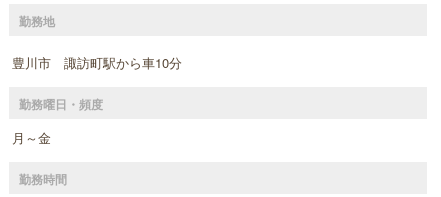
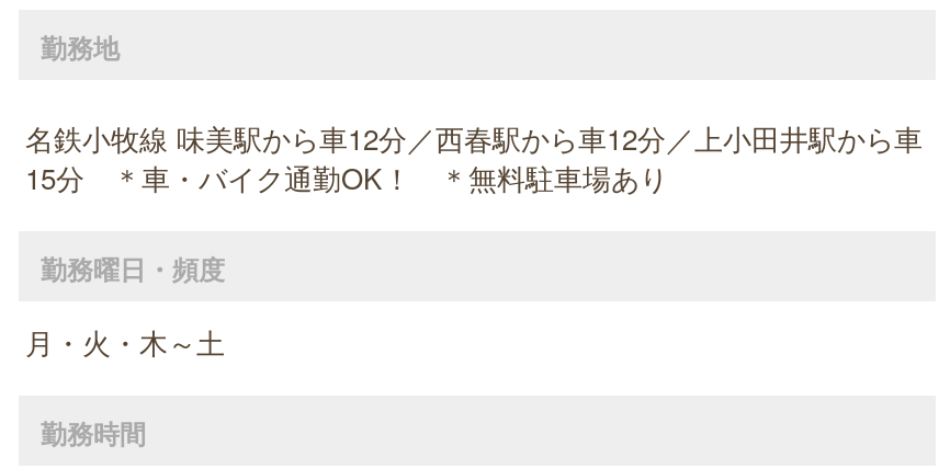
[12,53,182,72] 豊川市 諏訪町駅から車10分 -> [25,118,923,199] 名鉄小牧線 味美駅から車12分／西春駅から車12分／上小田井駅から車 | 15分 ＊車・バイク通勤OK！ ＊無料駐車場あり
[12,128,51,147] 月～金 -> [25,322,225,363] 月・火・木～土

